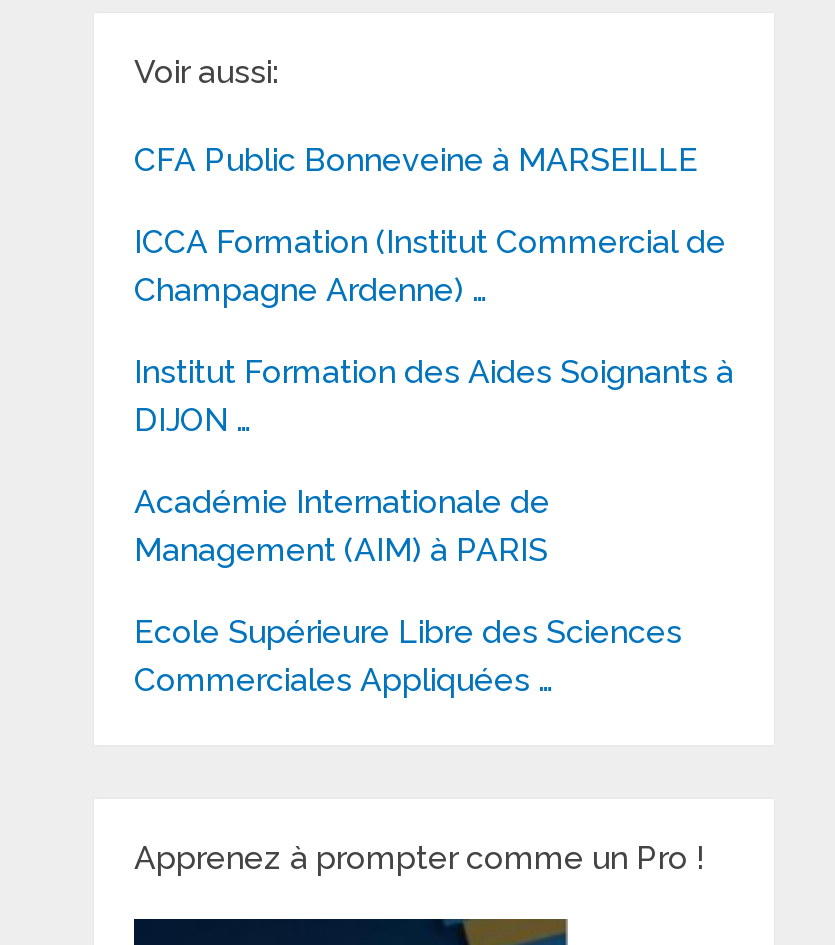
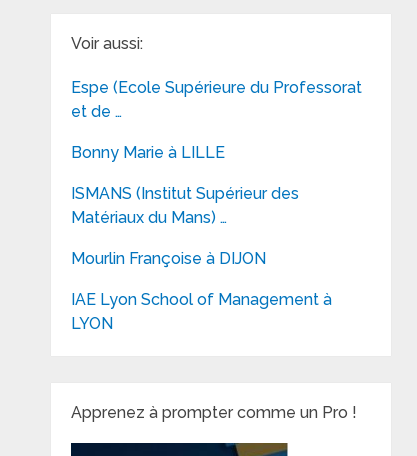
[134,142,698,180] CFA Public Bonneveine à MARSEILLE -> [71,78,362,121] Espe (Ecole Supérieure du Professorat | et de …
[134,224,726,310] ICCA Formation (Institut Commercial de | Champagne Ardenne) … -> [71,143,225,162] Bonny Marie à LILLE
[134,354,734,440] Institut Formation des Aides Soignants à | DIJON … -> [71,184,299,227] ISMANS (Institut Supérieur des | Matériaux du Mans) …
[134,484,550,570] Académie Internationale de | Management (AIM) à PARIS -> [71,249,266,268] Mourlin Françoise à DIJON
[134,614,682,700] Ecole Supérieure Libre des Sciences | Commerciales Appliquées … -> [71,290,332,333] IAE Lyon School of Management à | LYON

